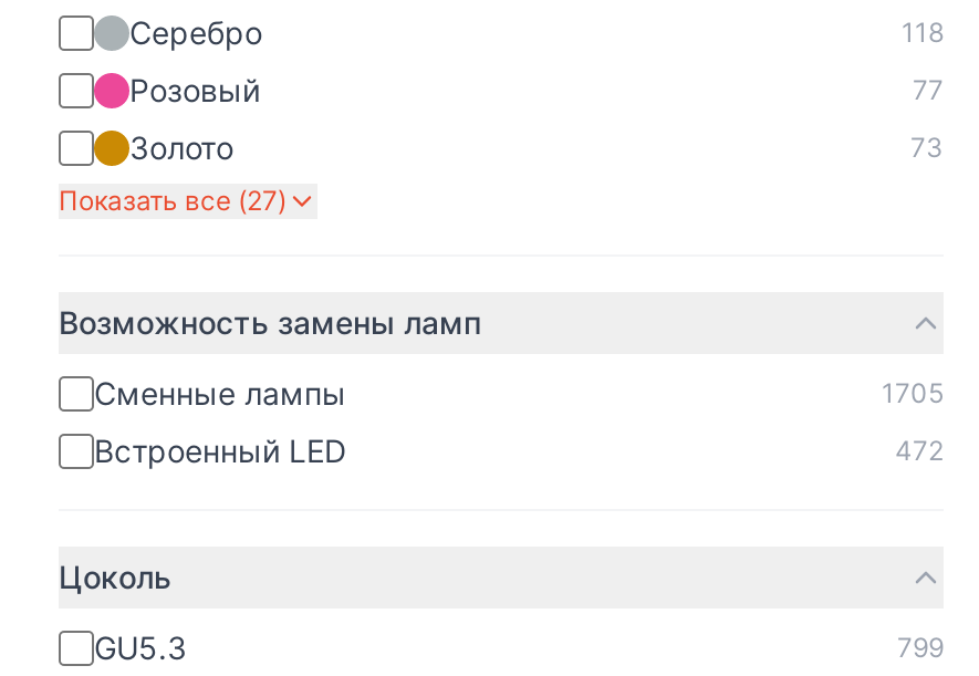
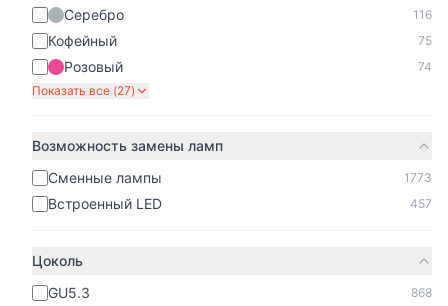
[902,15,944,49] 118 -> [48,7,432,49] 116 | Кофейный | 75
[129,73,944,166] 77 | Золото | 73 -> [418,59,432,74] 74
moved [129,71,260,108] -> [64,58,123,75]: Розовый
[882,376,944,409] 1705 -> [404,170,432,185] 1773
[895,434,944,467] 472 -> [410,196,432,211] 457
[897,631,944,664] 799 -> [411,285,432,300] 868

